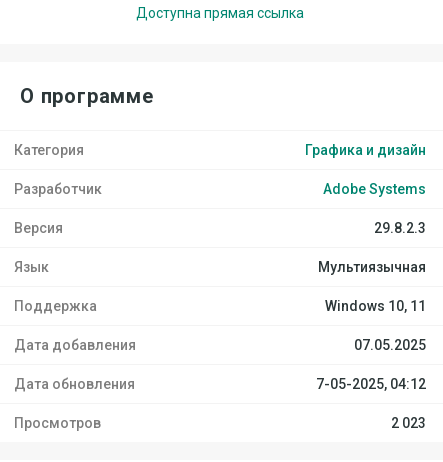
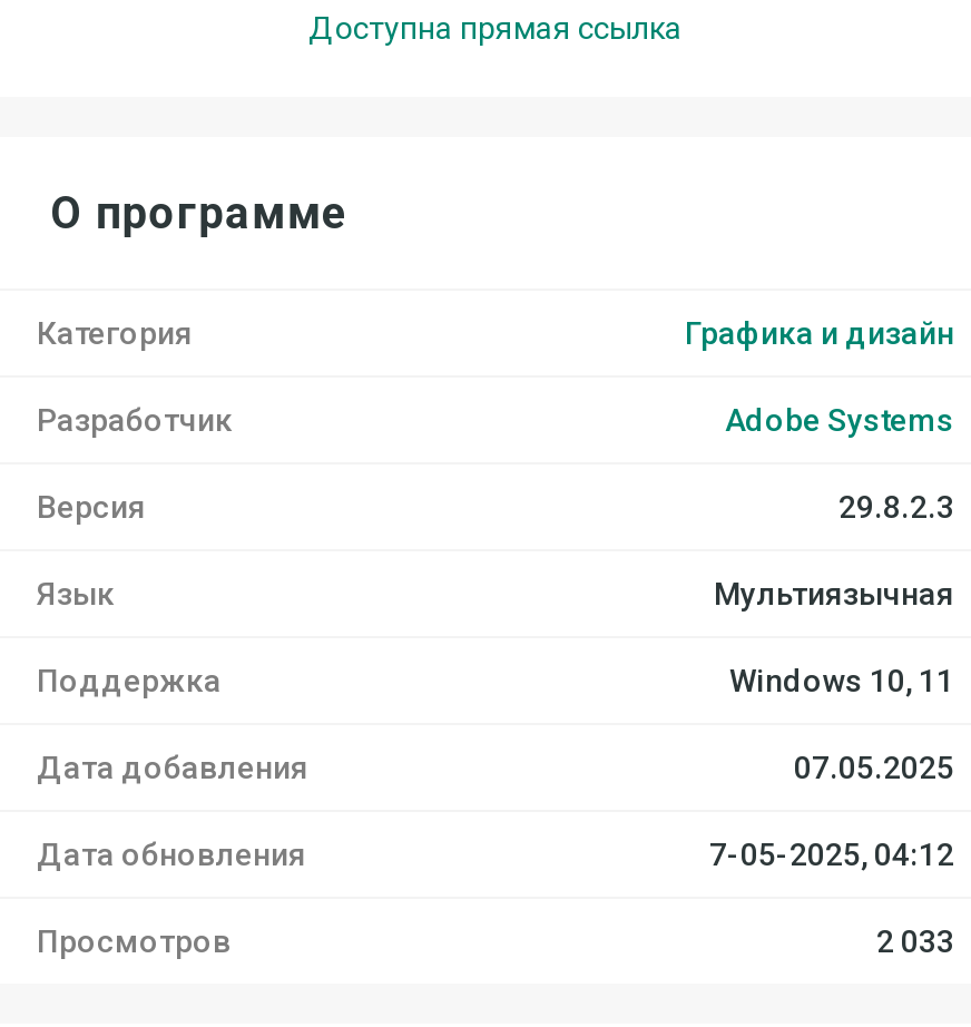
[391,415,426,431] 2 023 -> [876,923,954,959] 2 033

